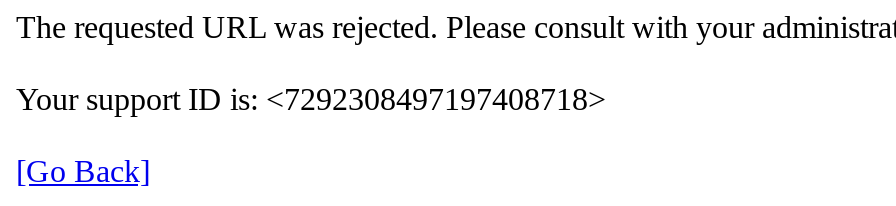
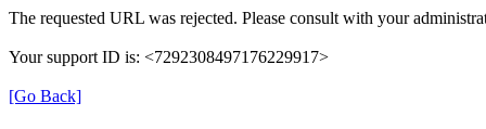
[16,82,606,116] Your support ID is: <7292308497197408718> -> [9,48,329,66] Your support ID is: <7292308497176229917>

